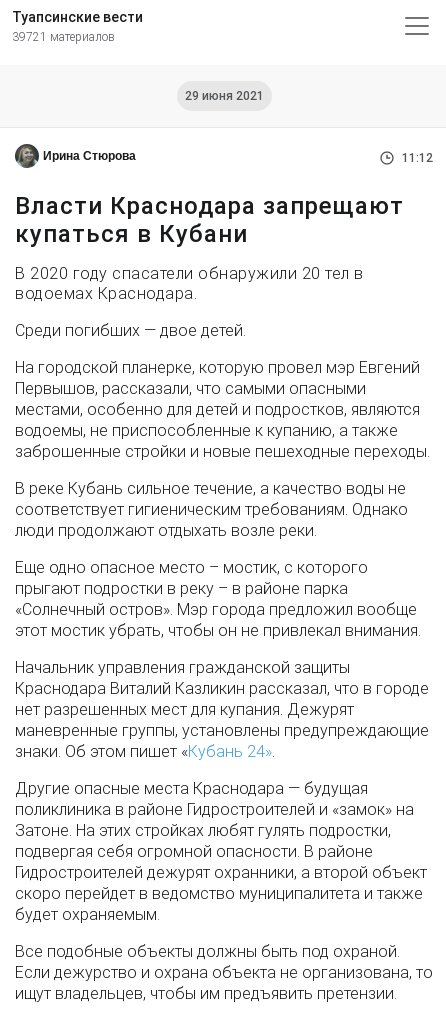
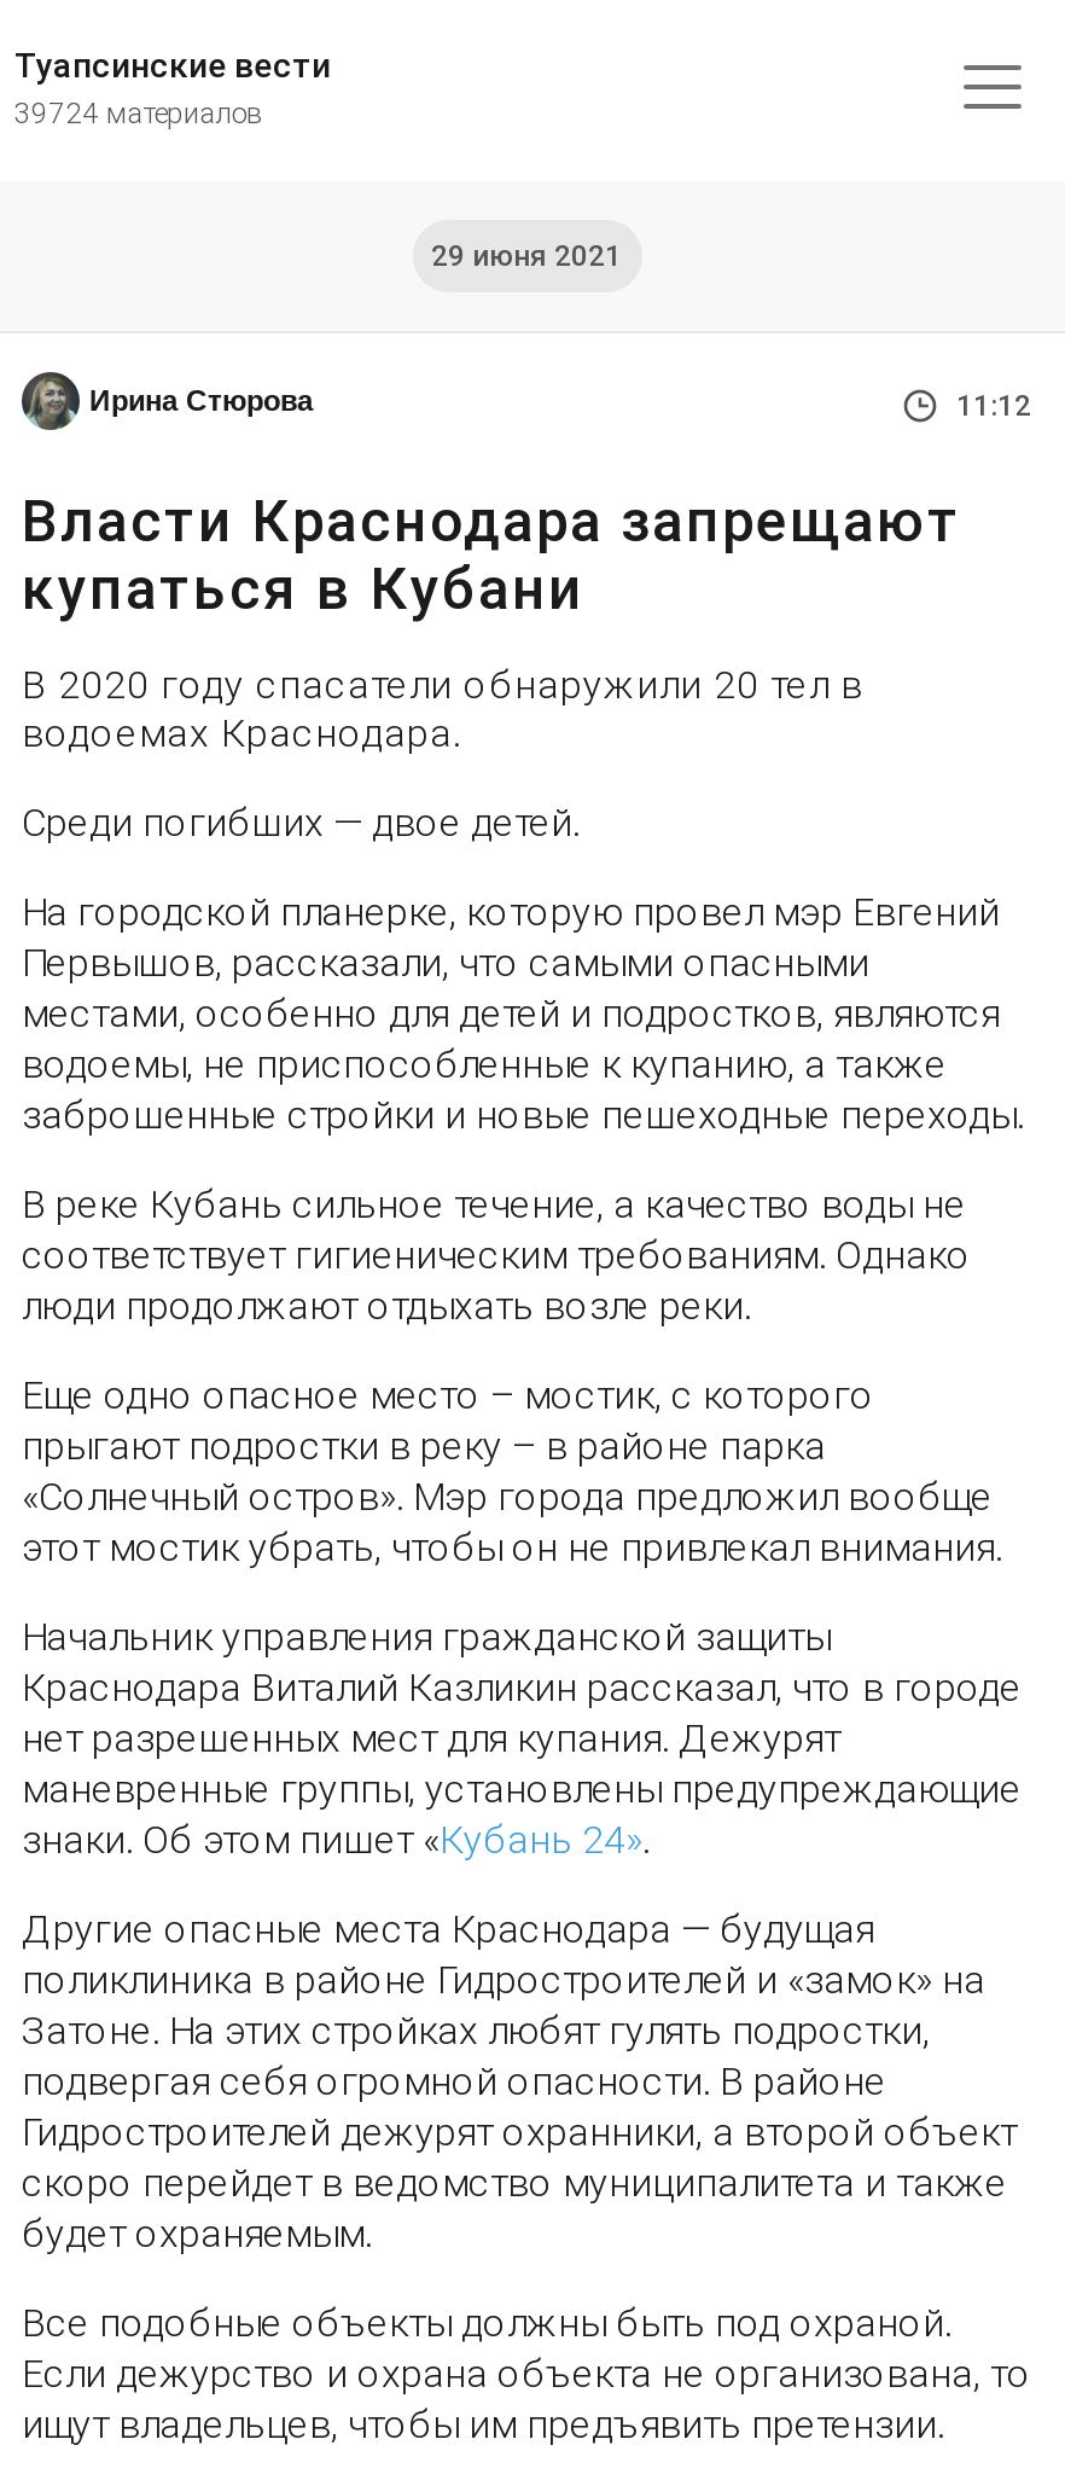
[12,30,115,44] 39721 материалов -> [14,97,263,130] 39724 материалов

